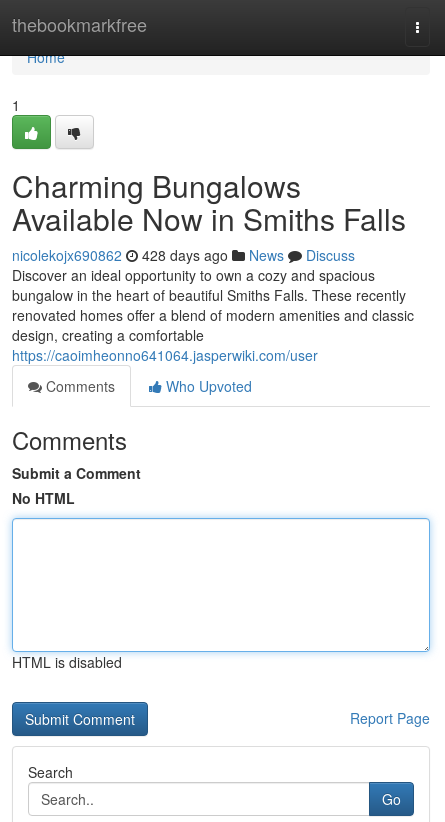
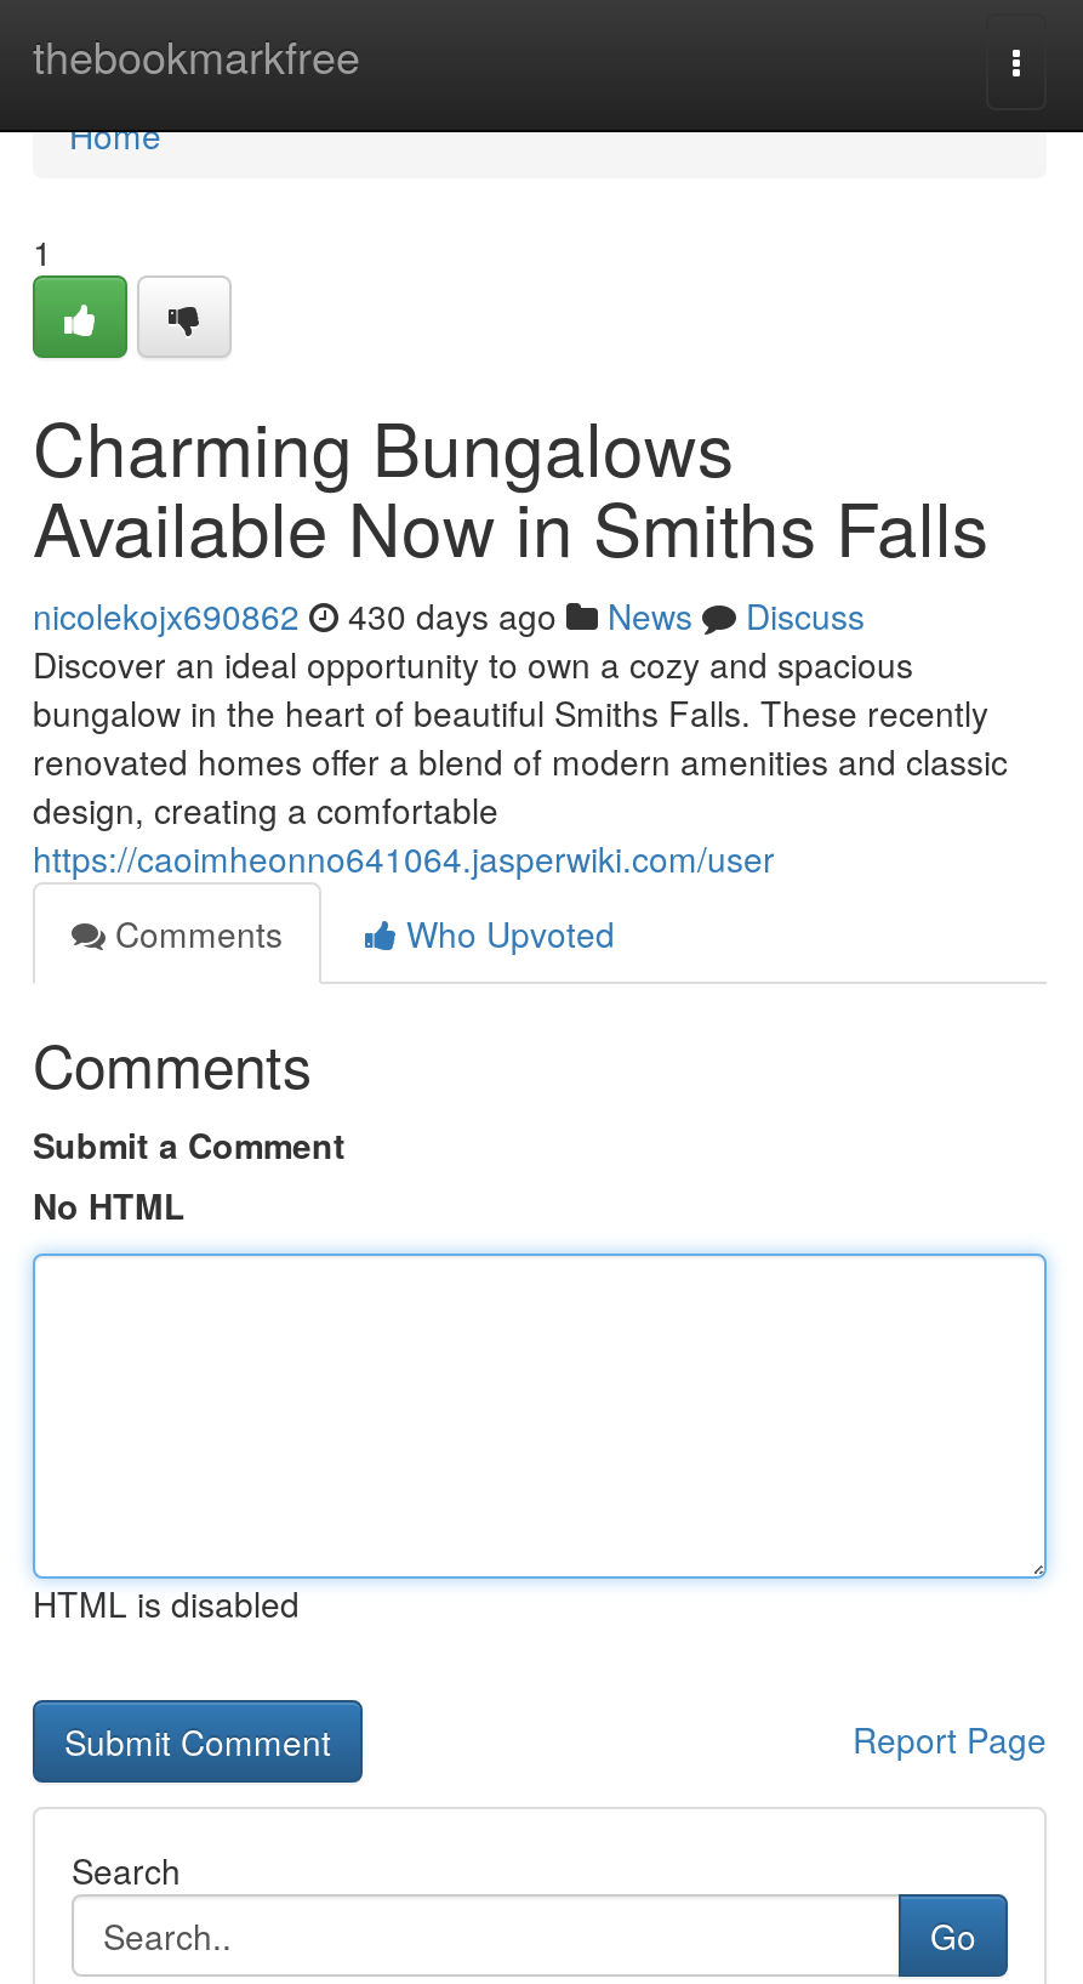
[12,245,355,265] nicolekojx690862 428 days ago News Discuss -> [33,591,865,639] nicolekojx690862 430 days ago News Discuss

